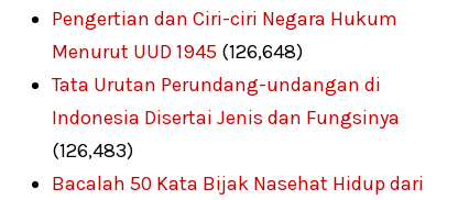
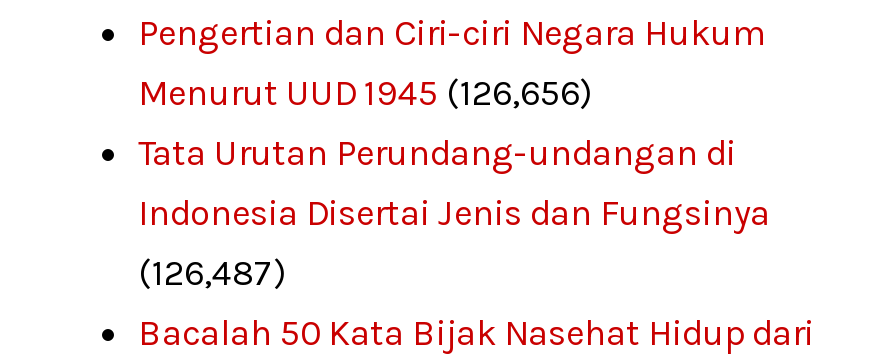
[52,39,303,63] Menurut UUD 1945 (126,648) -> [138,70,592,114] Menurut UUD 1945 (126,656)
[52,138,133,162] (126,483) -> [138,250,286,294] (126,487)

